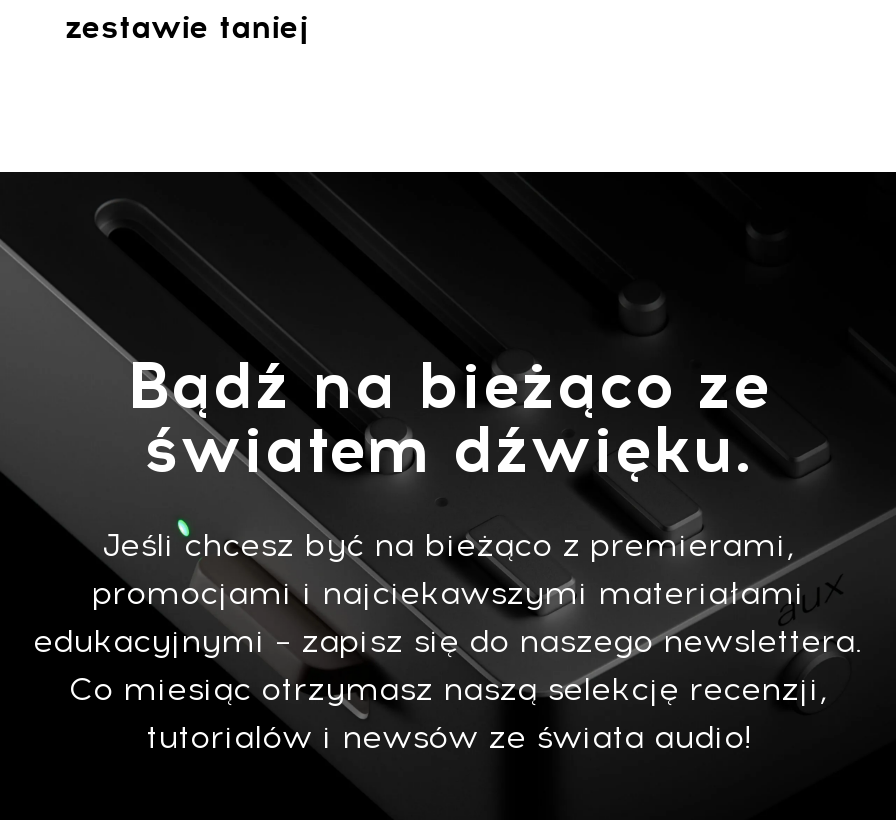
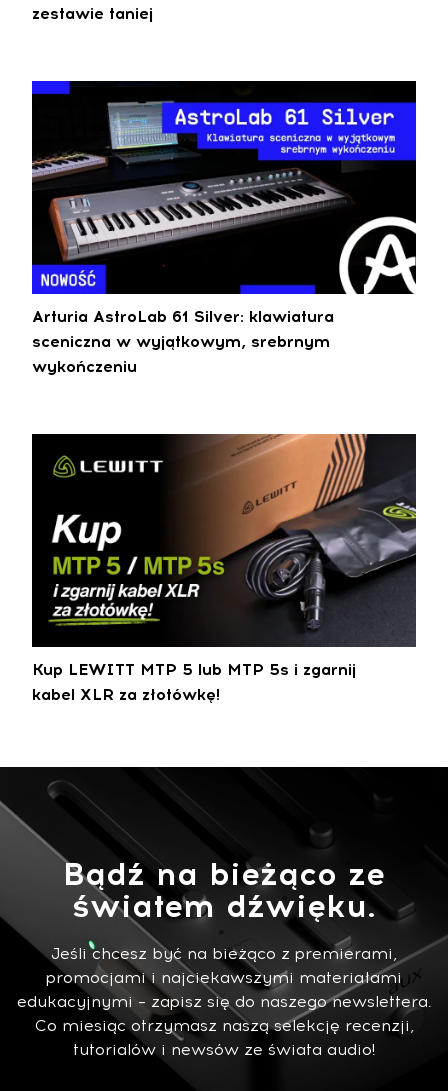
none -> [31,80,417,376] [image] | Arturia AstroLab 61 Silver: klawiatura | sceniczna w wyjątkowym, srebrnym | wykończeniu
none -> [31,433,417,704] [image] | Kup LEWITT MTP 5 lub MTP 5s i zgarnij | kabel XLR za złotówkę!

